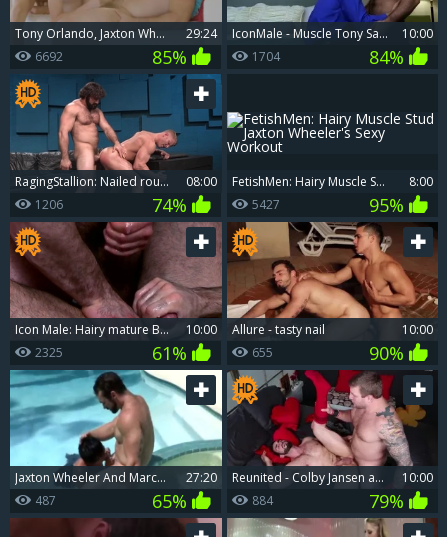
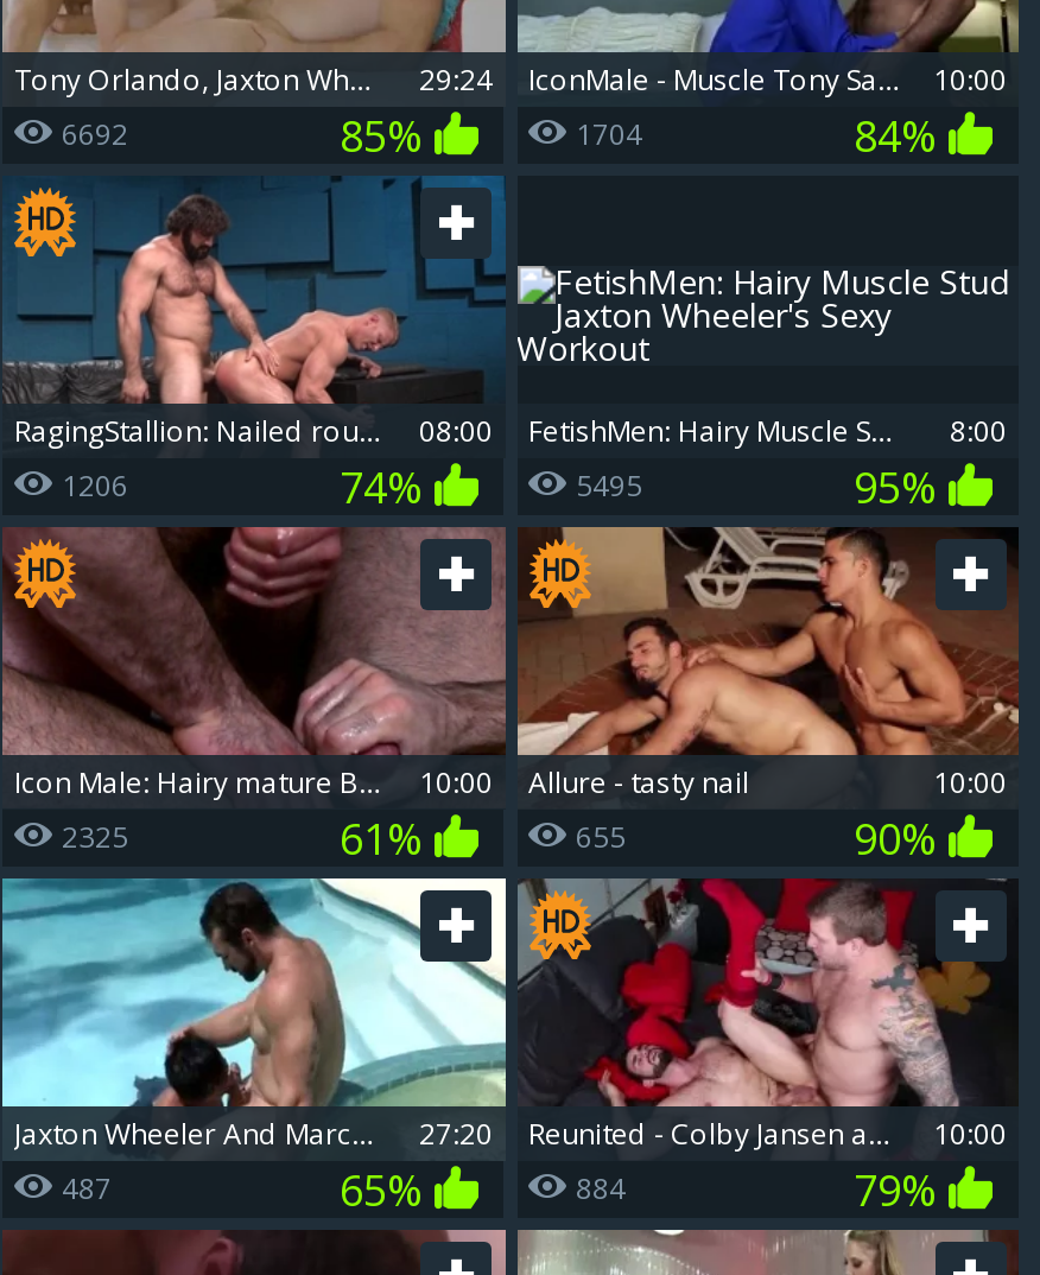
[251,196,279,213] 5427 -> [576,465,642,505] 5495

